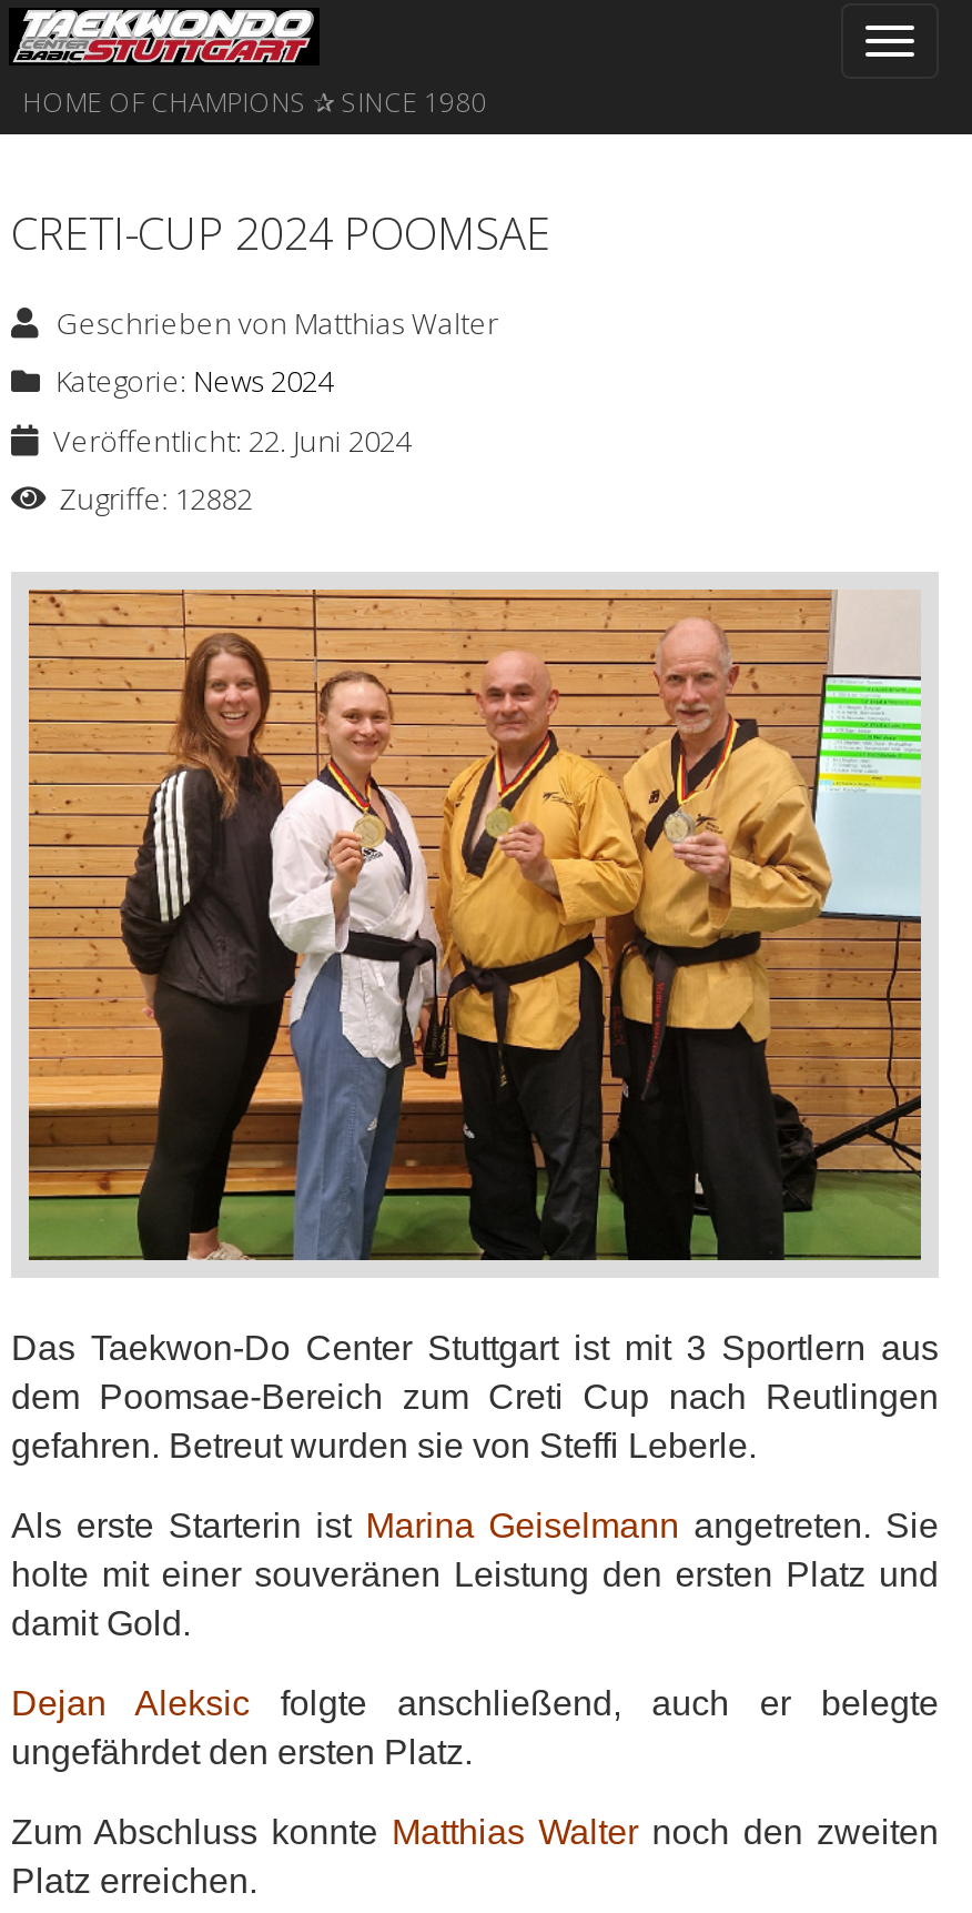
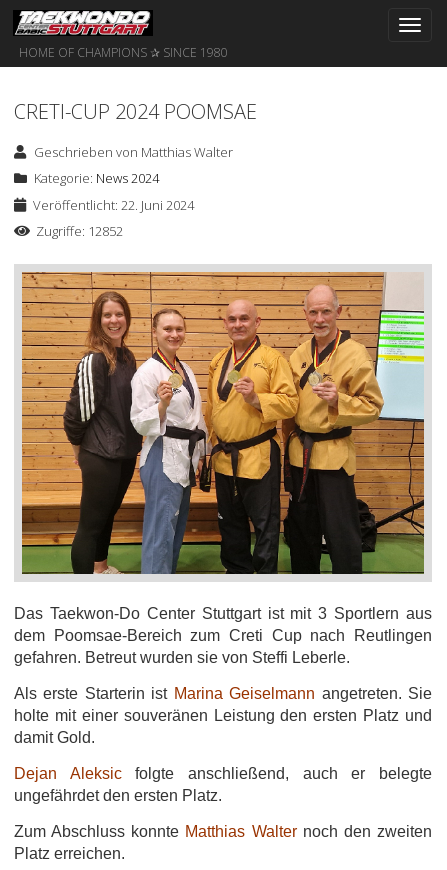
[59,479,253,518] Zugriffe: 12882 -> [36,222,123,240] Zugriffe: 12852

